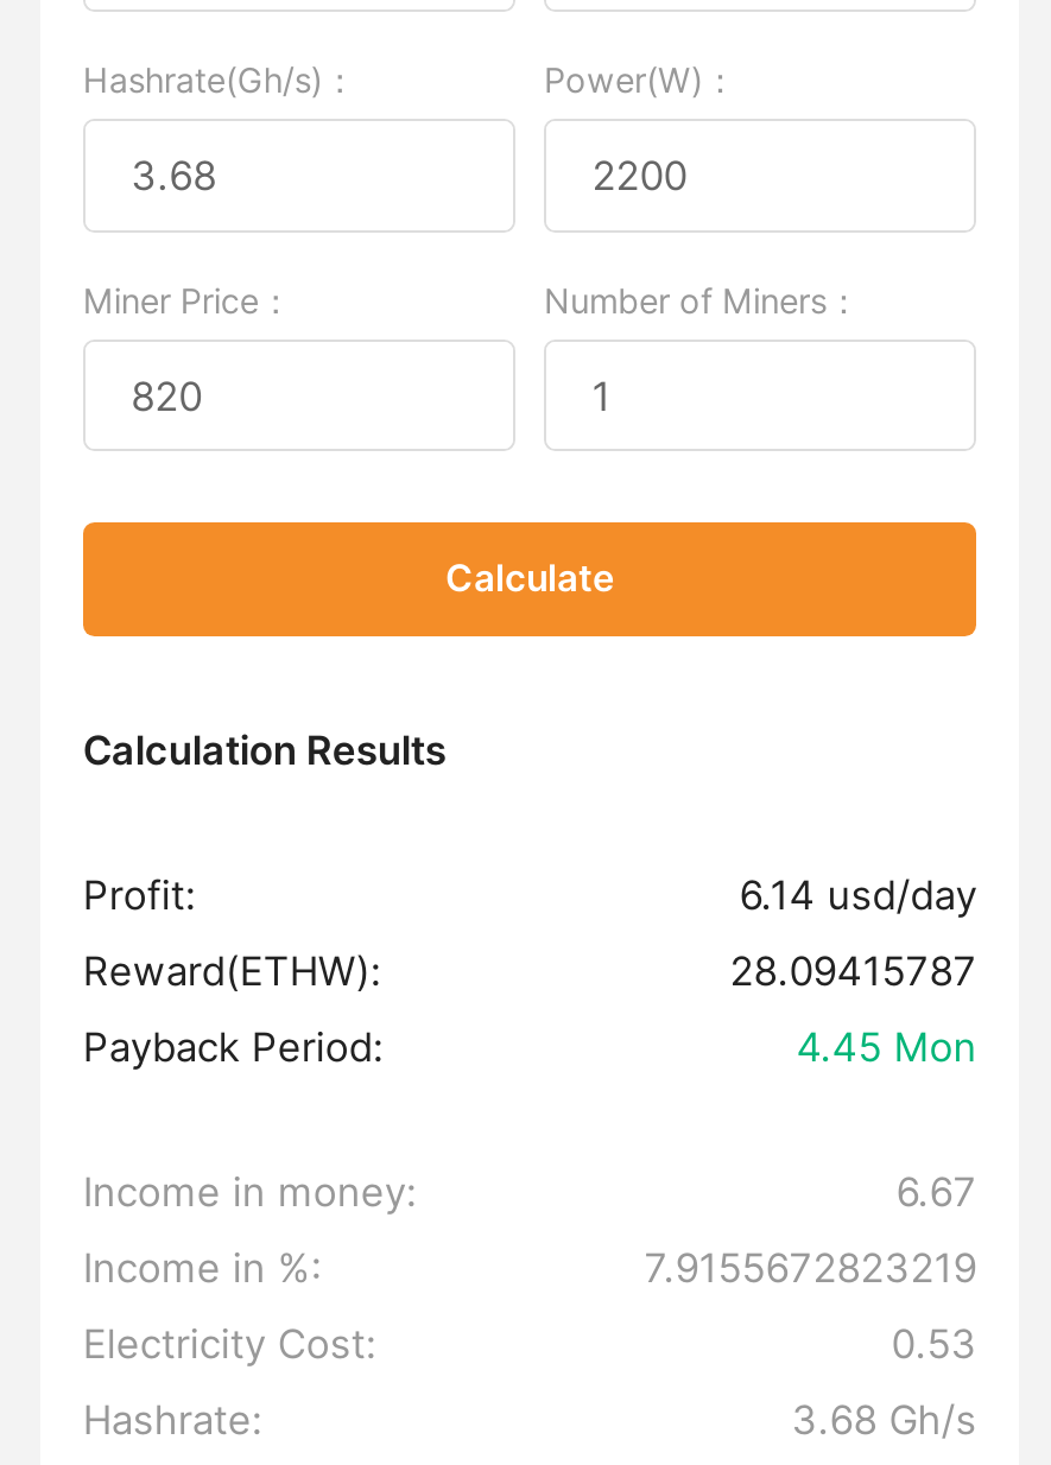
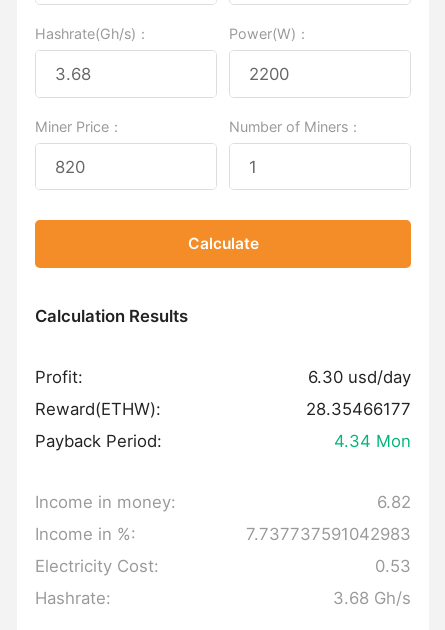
[739,871,977,918] 6.14 usd/day -> [308,367,411,387] 6.30 usd/day
[730,947,977,995] 28.09415787 -> [306,399,411,419] 28.35466177
[796,1023,977,1071] 4.45 Mon -> [334,431,411,451] 4.34 Mon
[896,1168,977,1215] 6.67 -> [377,492,411,512] 6.82
[644,1244,977,1292] 7.9155672823219 -> [246,524,411,544] 7.737737591042983

